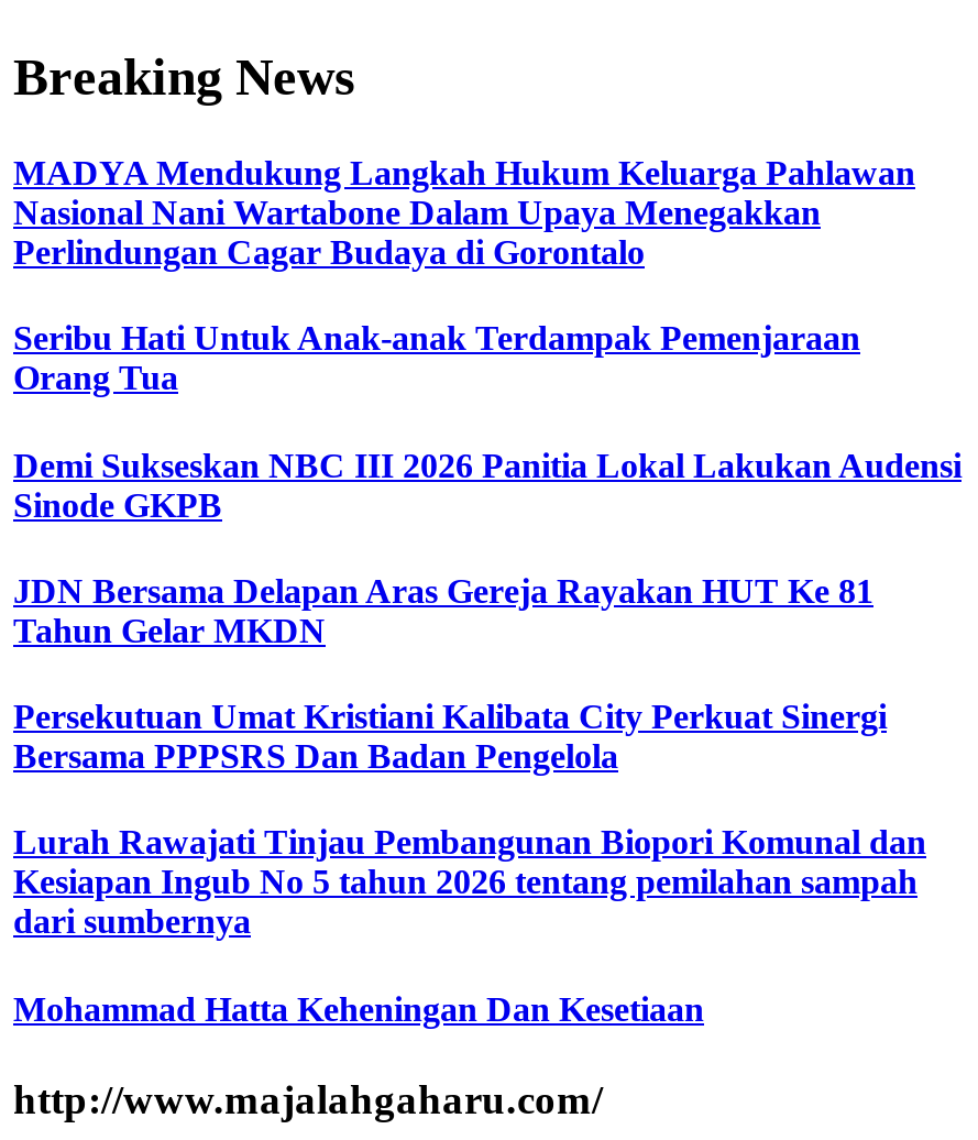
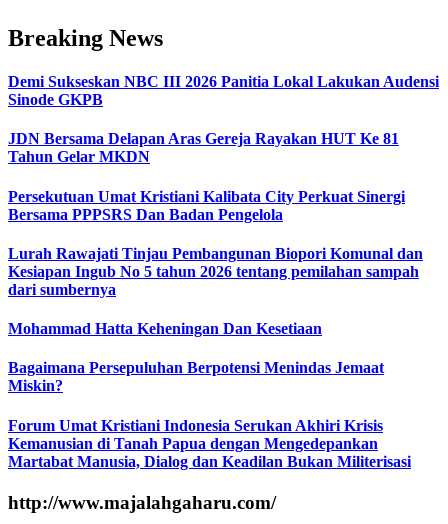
[13,154,915,397] MADYA Mendukung Langkah Hukum Keluarga Pahlawan | Nasional Nani Wartabone Dalam Upaya Menegakkan | Perlindungan Cagar Budaya di Gorontalo | Seribu Hati Untuk Anak-anak Terdampak Pemenjaraan | Orang Tua -> none
moved [13,446,961,1027] -> [8,73,439,337]: Demi Sukseskan NBC III 2026 Panitia Lokal Lakukan Audensi | Sinode GKPB | JDN Bersama Delapan Aras Gereja Rayakan HUT Ke 81 | ... | dari sumbernya | Mohammad Hatta Keheningan Dan Kesetiaan
none -> [8,359,411,470] Bagaimana Persepuluhan Berpotensi Menindas Jemaat | Miskin? | Forum Umat Kristiani Indonesia Serukan Akhiri Krisis | Kemanusian di Tanah Papua dengan Mengedepankan | Martabat Manusia, Dialog dan Keadilan Bukan Militerisasi

